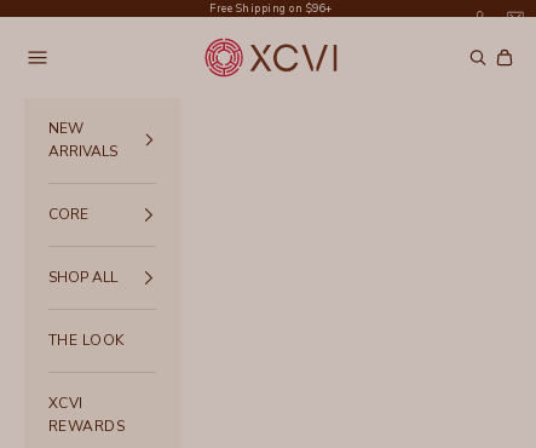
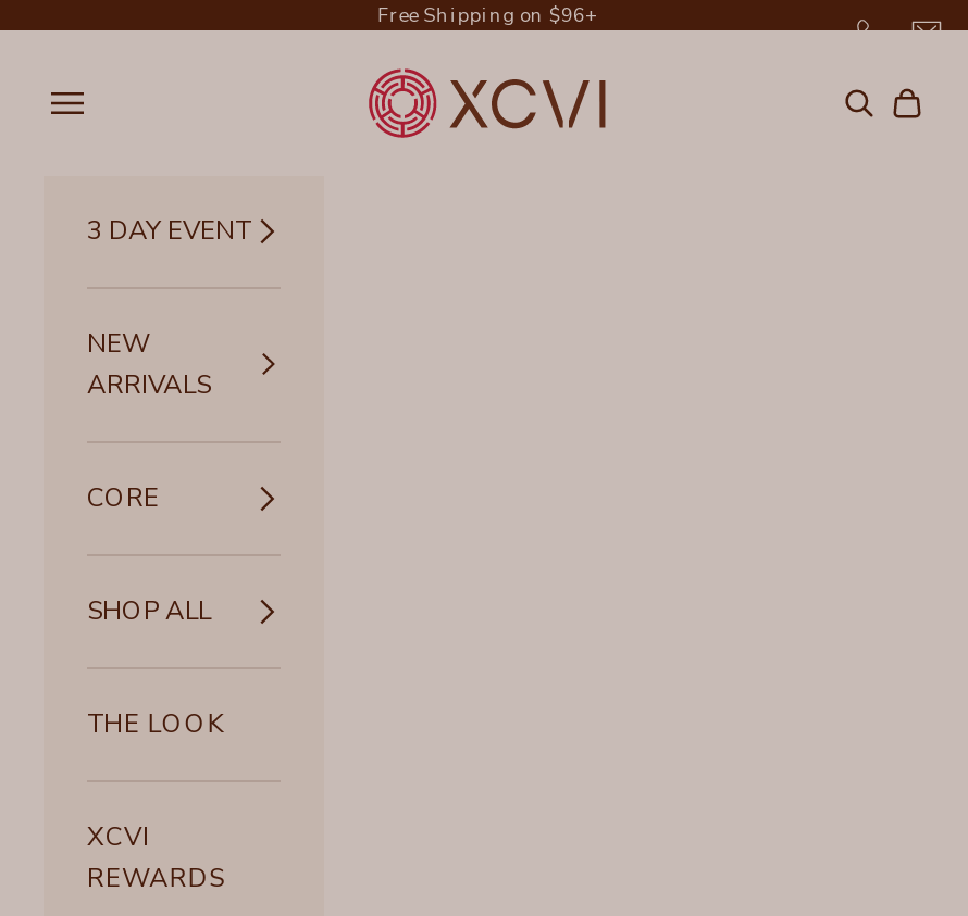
none -> [87,212,250,247] 3 DAY EVENT

